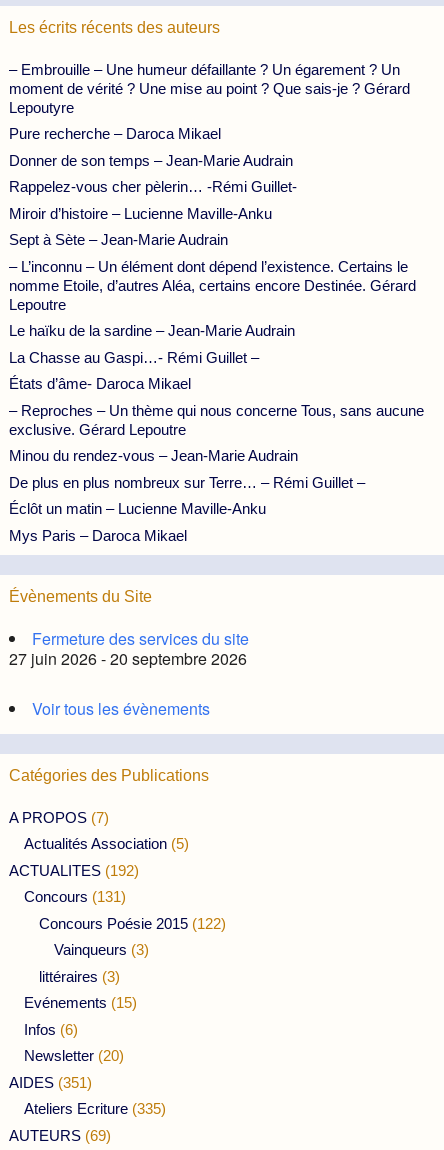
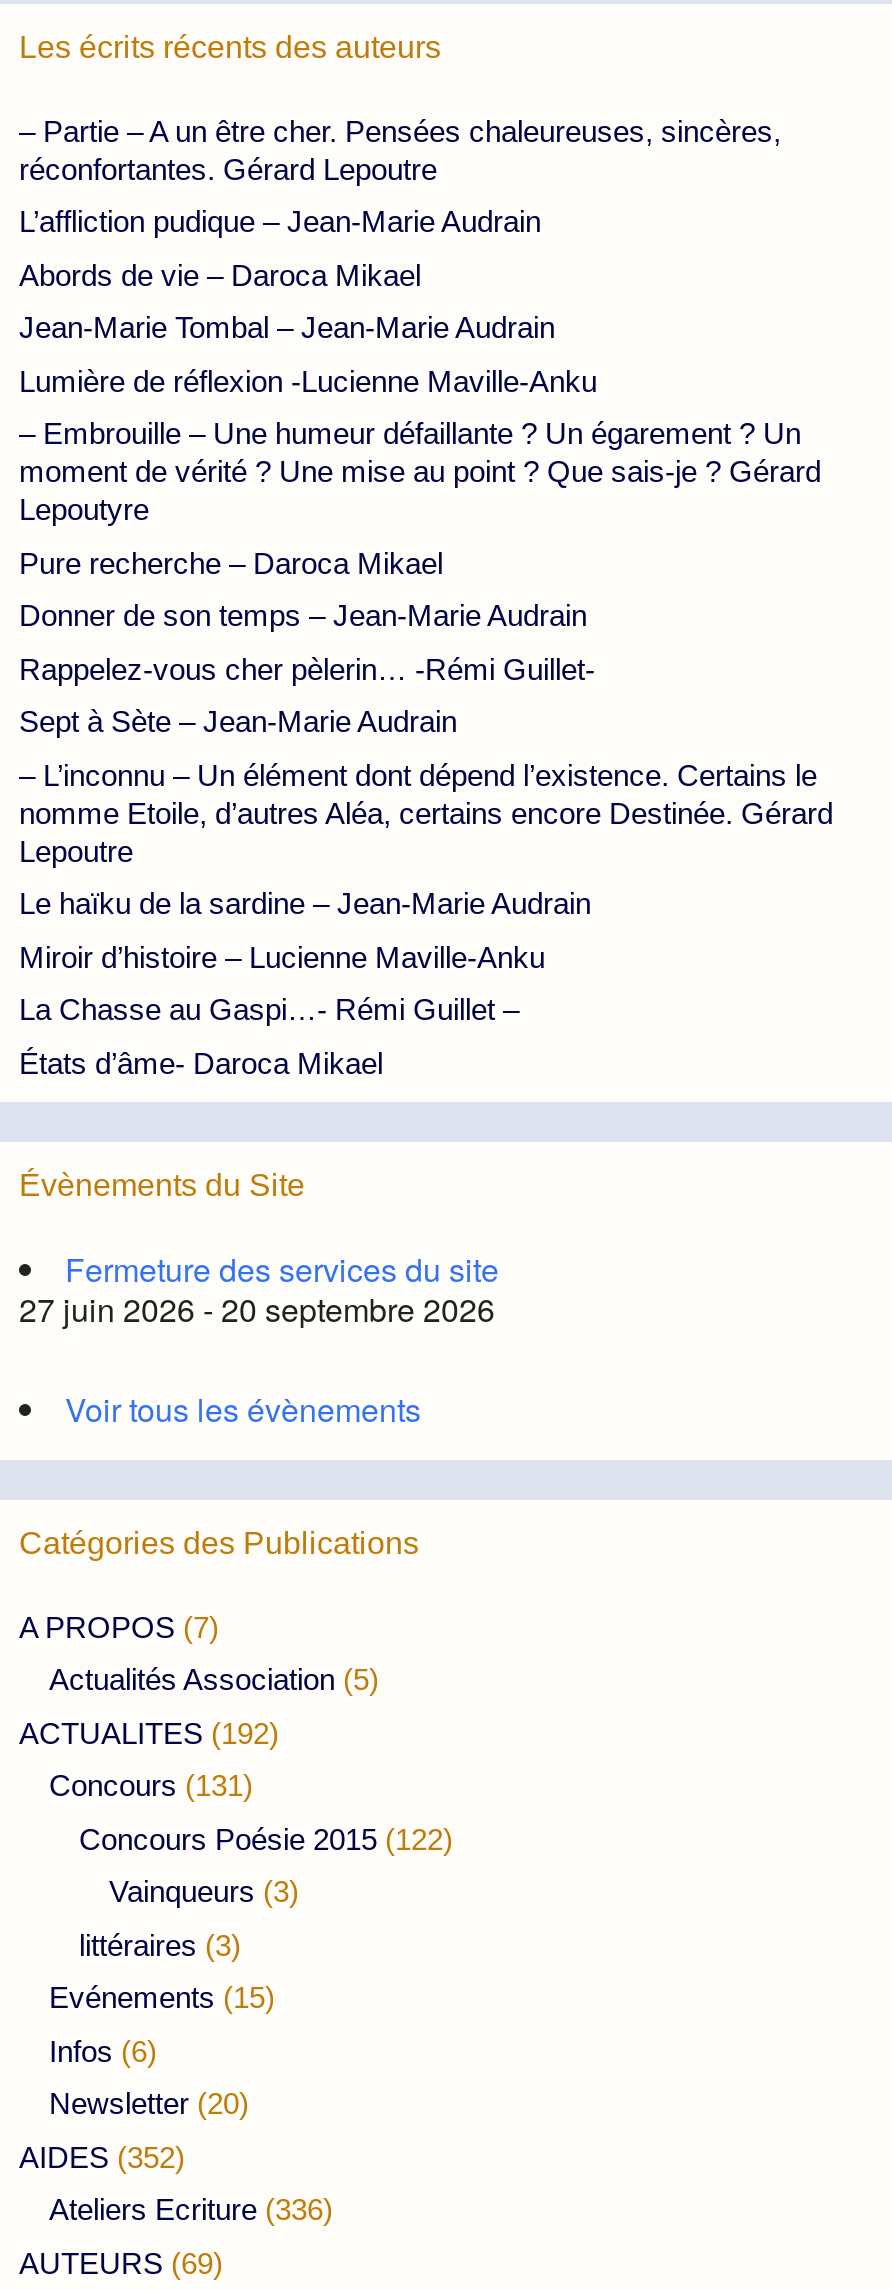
none -> [19,114,781,398] – Partie – A un être cher. Pensées chaleureuses, sincères, | réconfortantes. Gérard Lepoutre | L’affliction pudique – Jean-Marie Audrain | Abords de vie – Daroca Mikael | Jean-Marie Tombal – Jean-Marie Audrain | Lumière de réflexion -Lucienne Maville-Anku
moved [9,61,410,195] -> [19,417,821,686]: – Embrouille – Une humeur défaillante ? Un égarement ? Un | moment de vérité ? Une mise au point ? Que sais-je ? Gérard | Lepoutyre | Pure recherche – Daroca Mikael | Donner de son temps – Jean-Marie Audrain | Rappelez-vous cher pèlerin… -Rémi Guillet-
moved [9,205,272,222] -> [19,940,545,974]: Miroir d’histoire – Lucienne Maville-Anku
moved [9,231,416,339] -> [19,705,833,921]: Sept à Sète – Jean-Marie Audrain | – L’inconnu – Un élément dont dépend l’existence. Certains le | nomme Etoile, d’autres Aléa, certains encore Destinée. Gérard | Lepoutre | Le haïku de la sardine – Jean-Marie Audrain
moved [9,349,259,392] -> [19,993,519,1080]: La Chasse au Gaspi…- Rémi Guillet – | États d’âme- Daroca Mikael
[9,402,424,544] – Reproches – Un thème qui nous concerne Tous, sans aucune | exclusive. Gérard Lepoutre | Minou du rendez-vous – Jean-Marie Audrain | De plus en plus nombreux sur Terre… – Rémi Guillet – | Éclôt un matin – Lucienne Maville-Anku | Mys Paris – Daroca Mikael -> none
[9,1074,92,1091] AIDES (351) -> [19,2140,185,2174] AIDES (352)
[24,1100,166,1117] Ateliers Ecriture (335) -> [49,2193,333,2227] Ateliers Ecriture (336)

